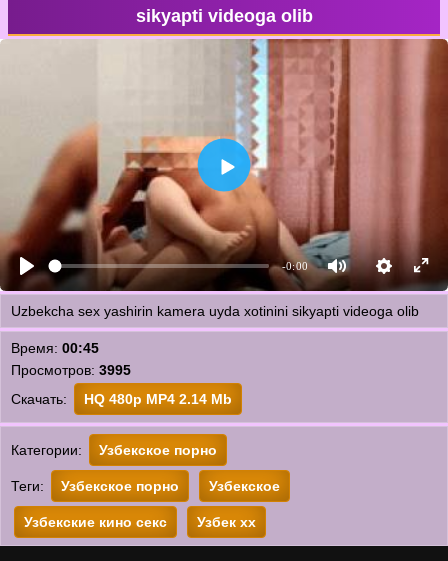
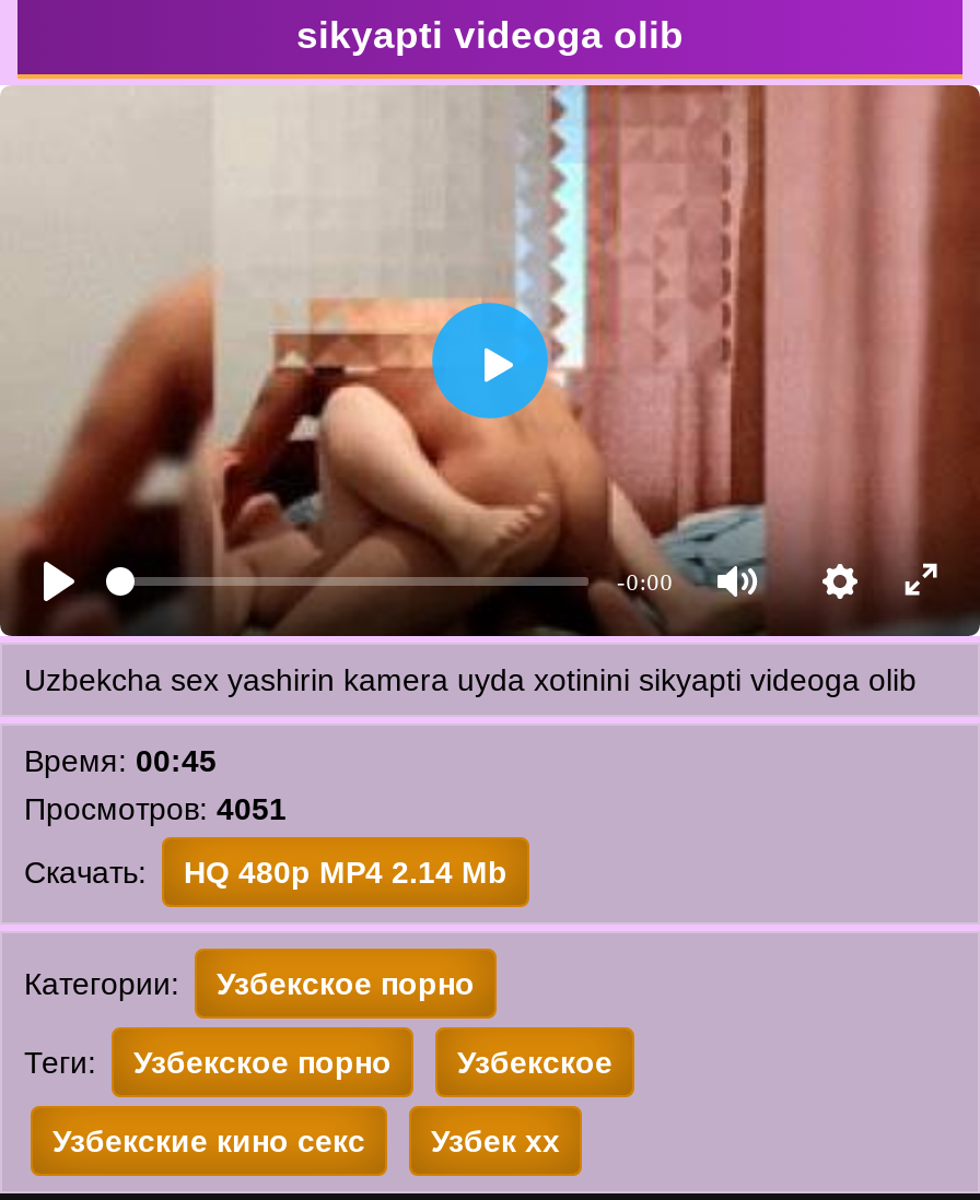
[11,362,131,378] Просмотров: 3995 -> [24,791,287,826] Просмотров: 4051

